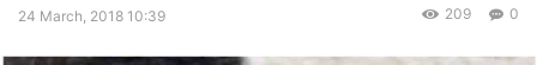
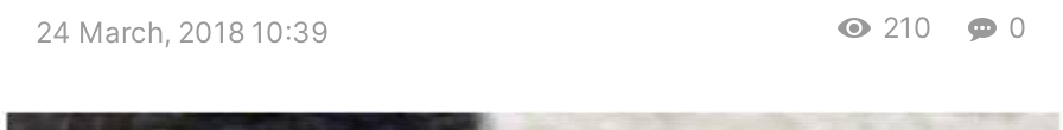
[445,5,471,22] 209 -> [883,9,932,45] 210

